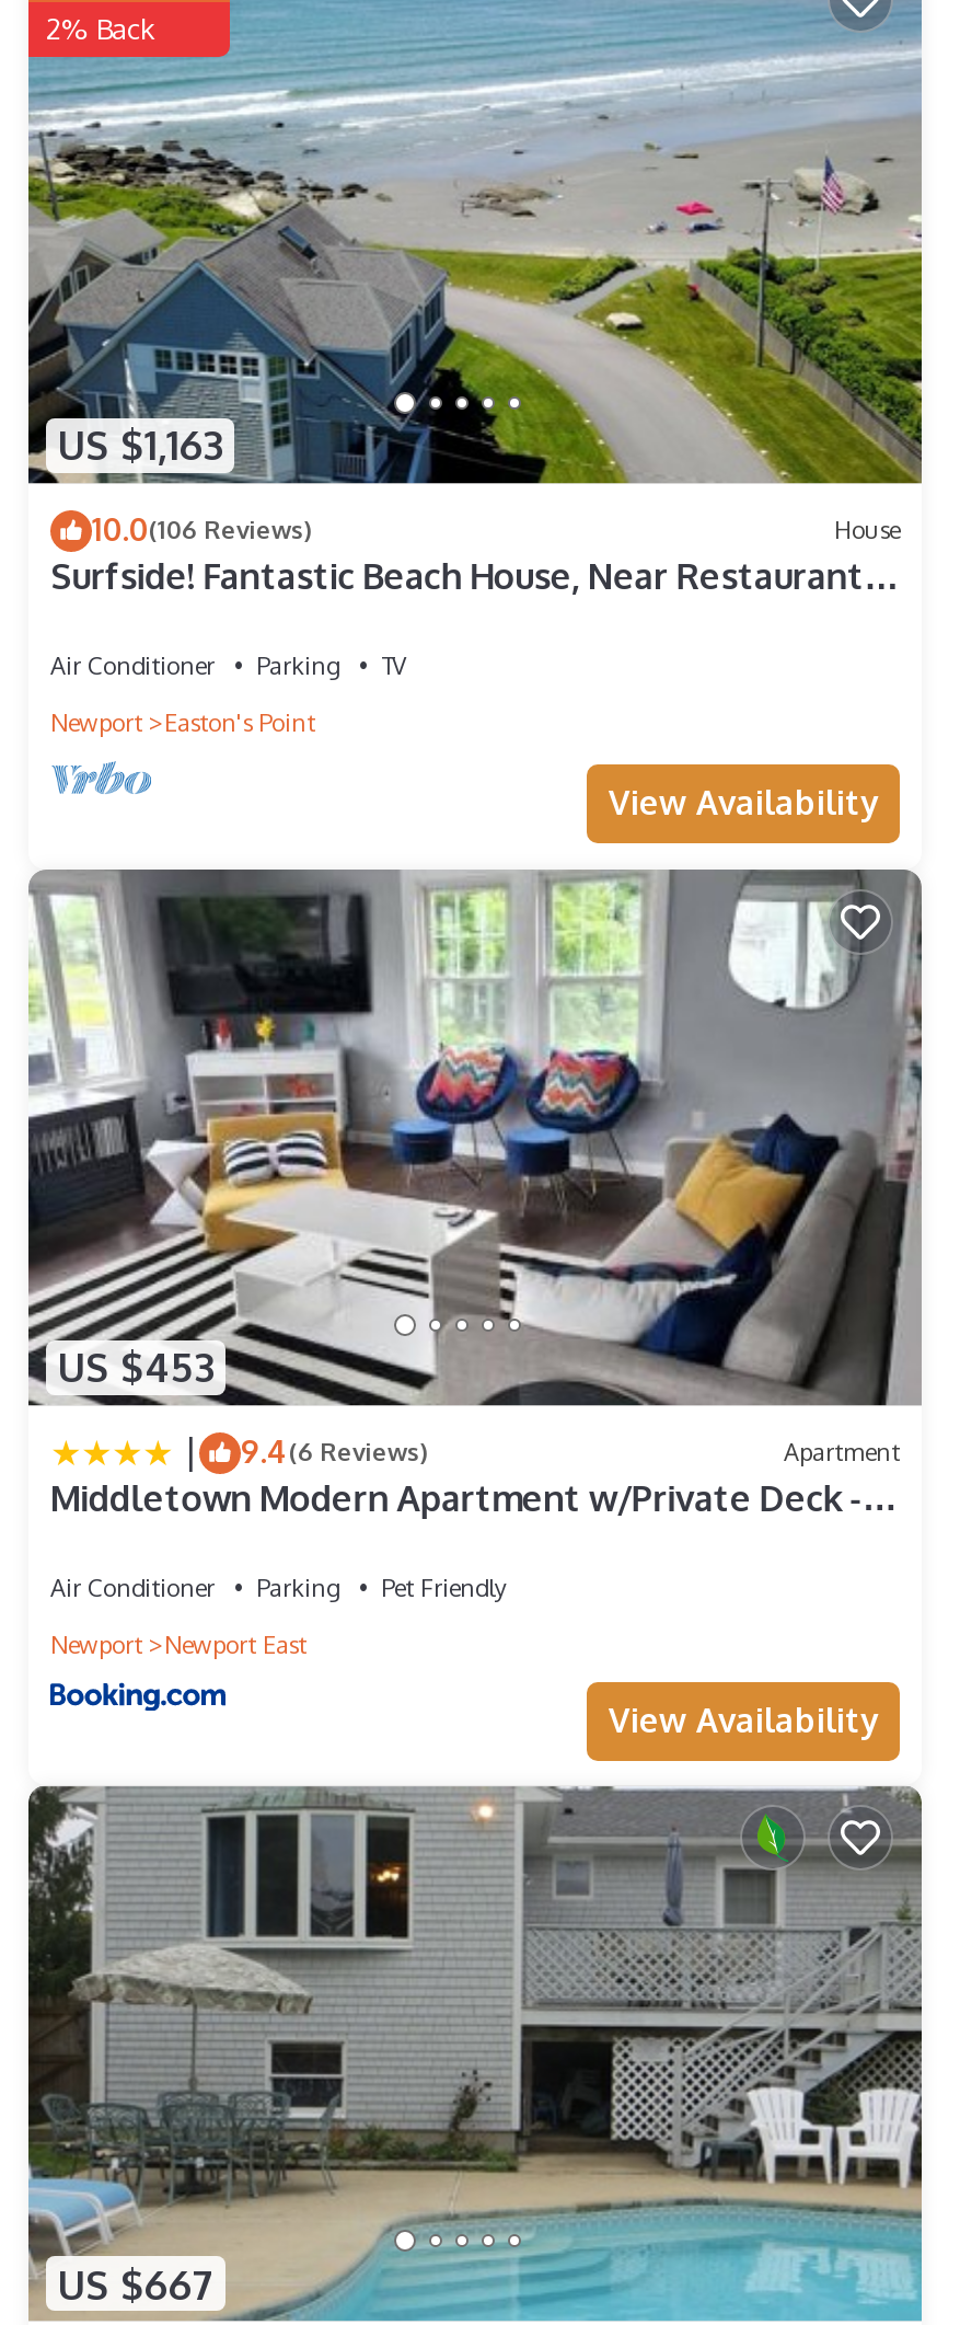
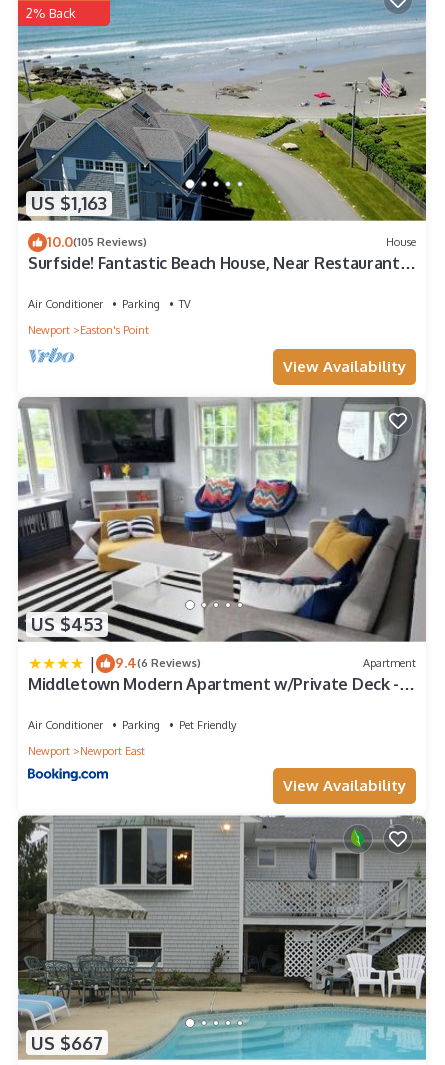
[92,510,313,547] 10.0(106 Reviews) -> [47,233,147,250] 10.0(105 Reviews)

